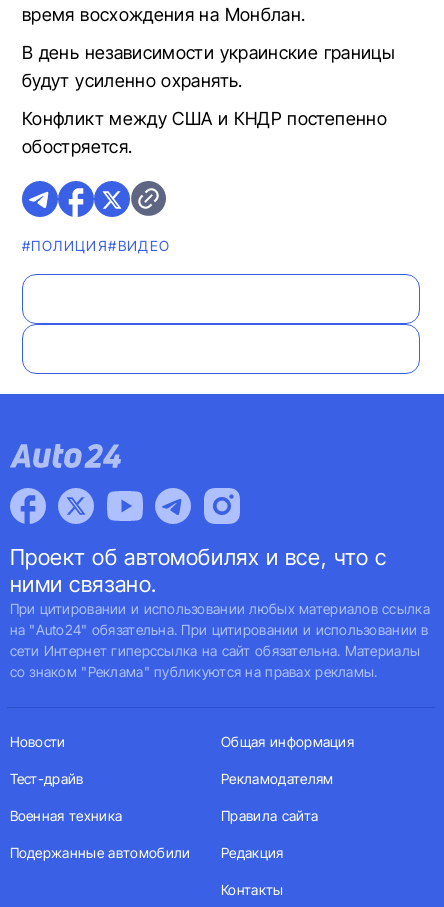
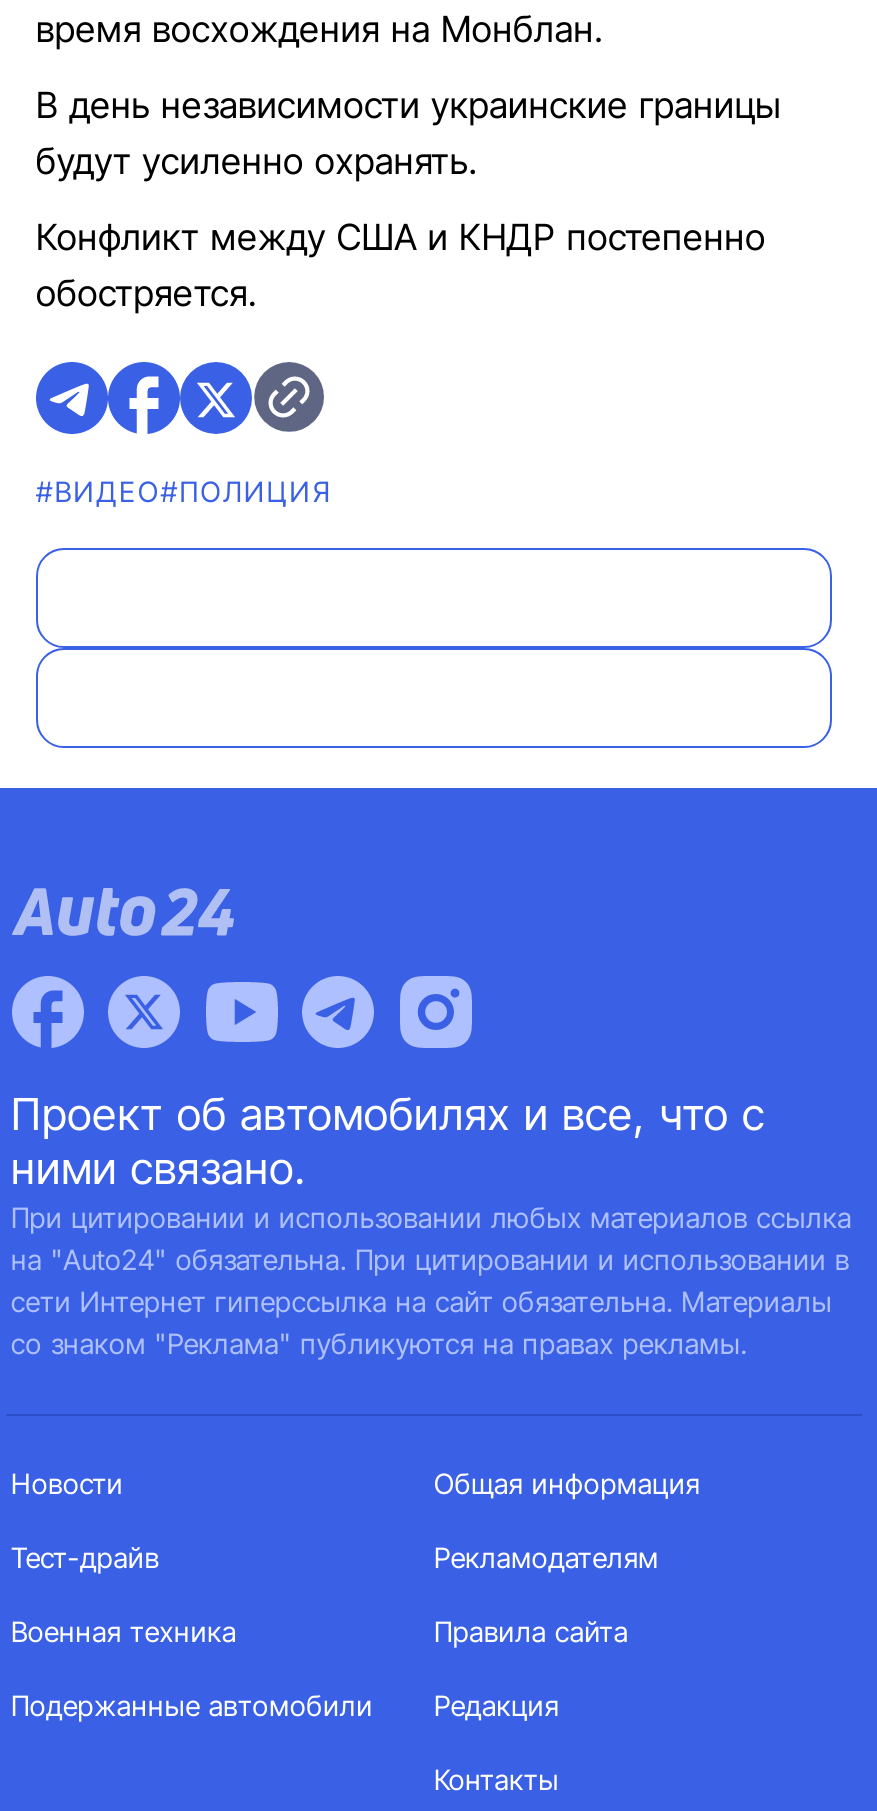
[22,237,171,254] #ПОЛИЦИЯ#ВИДЕО -> [36,474,333,508] #ВИДЕО#ПОЛИЦИЯ

